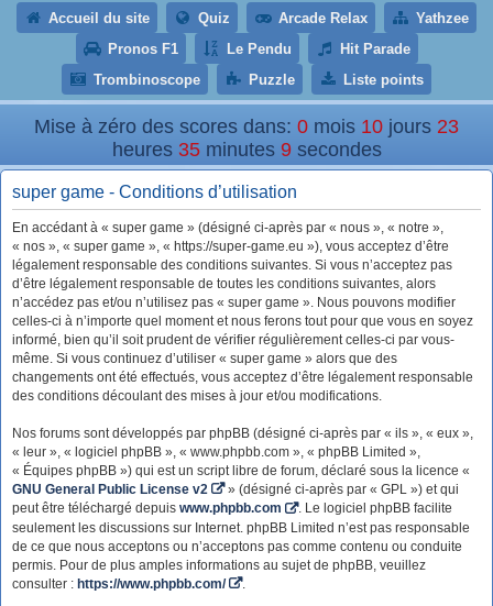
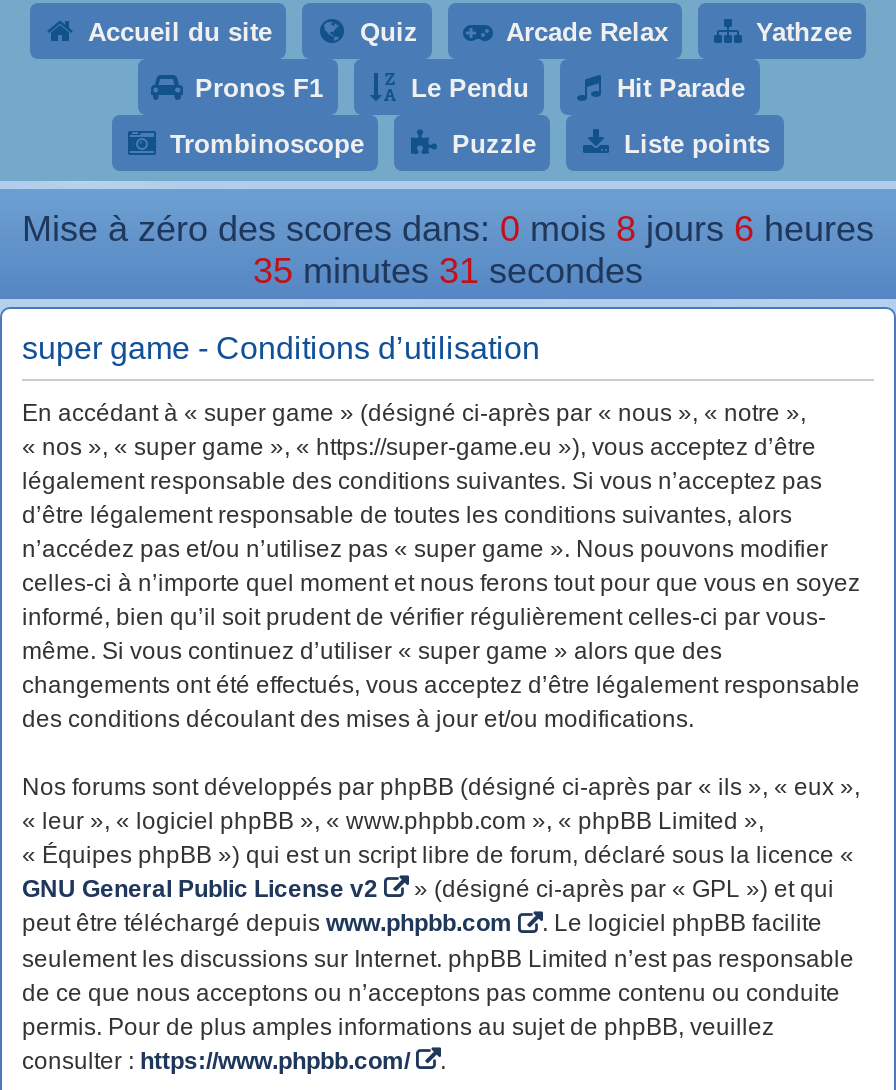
[34,115,459,161] Mise à zéro des scores dans: 0 mois 10 jours 23 | heures 35 minutes 9 secondes -> [22,209,874,291] Mise à zéro des scores dans: 0 mois 8 jours 6 heures | 35 minutes 31 secondes

